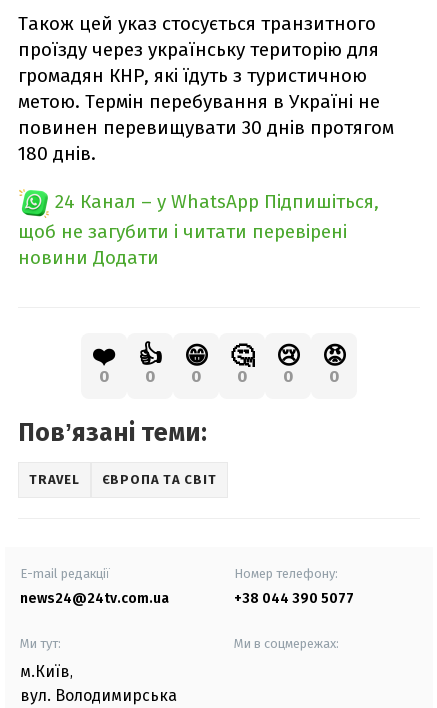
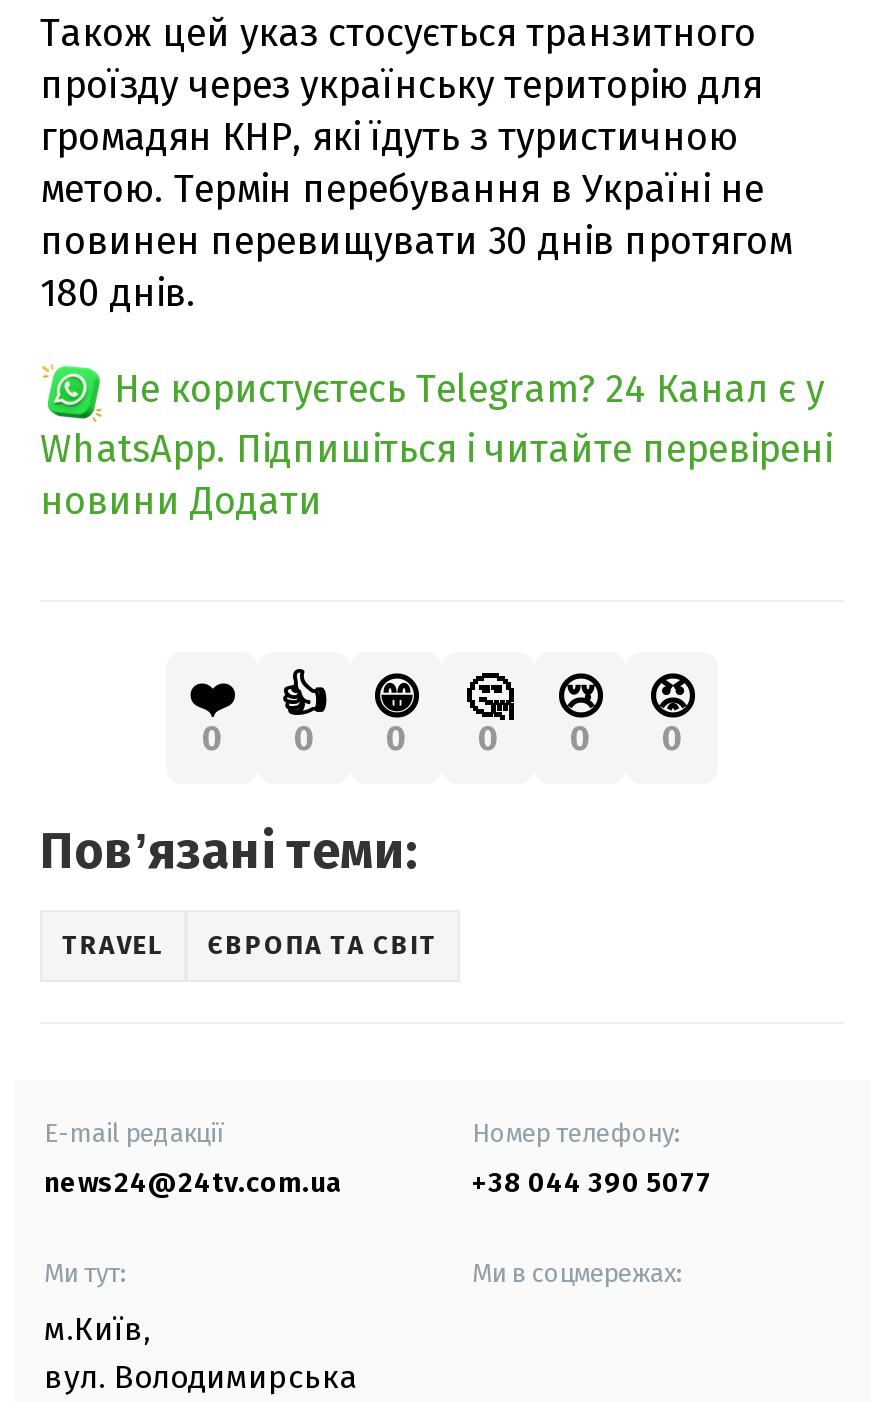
[18,190,379,243] 24 Канал – у WhatsApp Підпишіться, | щоб не загубити і читати перевірені -> [40,365,832,471] Не користуєтесь Telegram? 24 Канал є у | WhatsApp. Підпишіться і читайте перевірені

